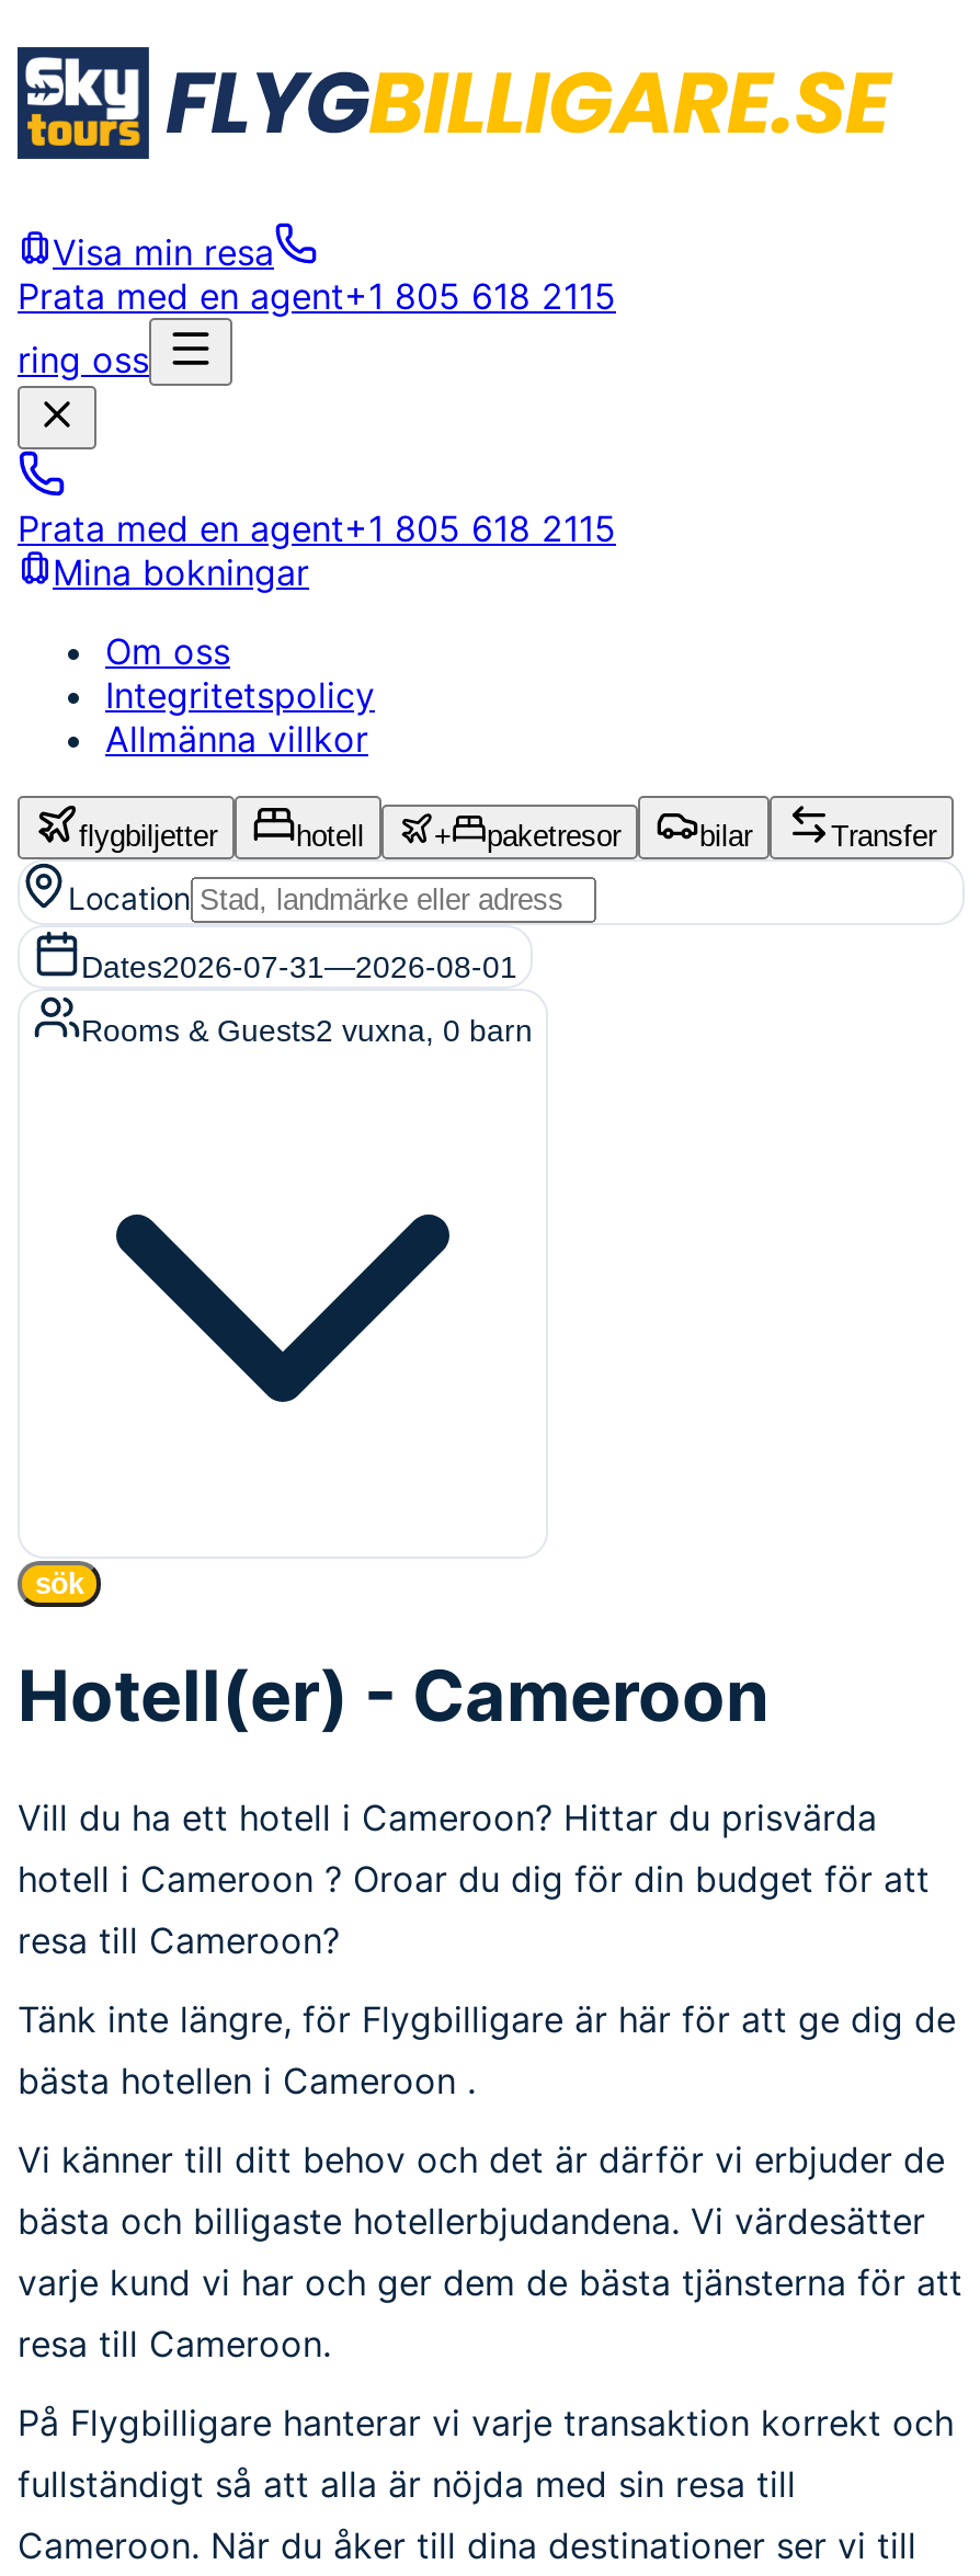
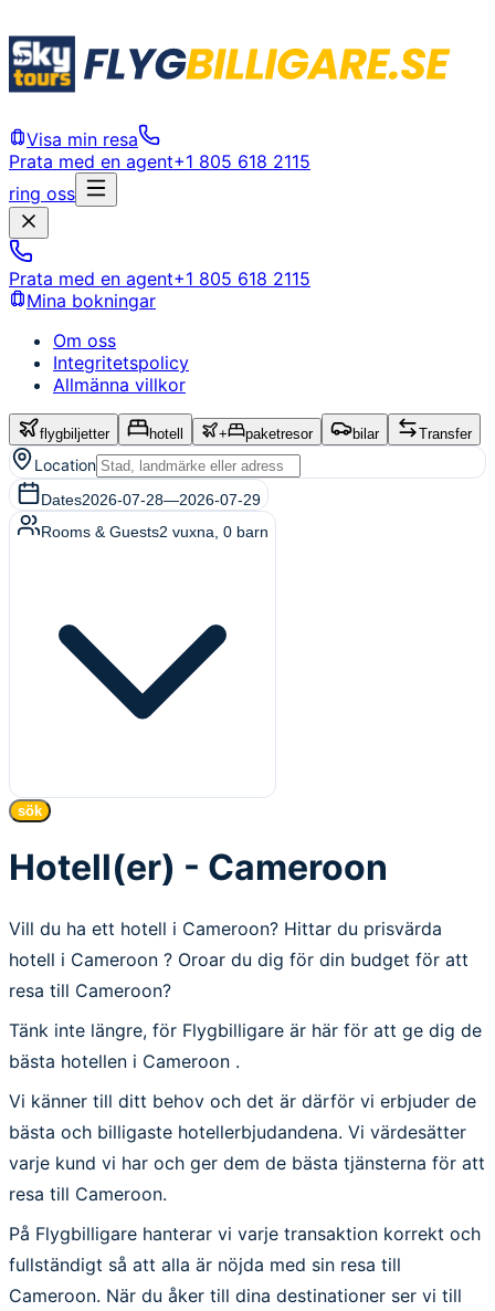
[81,949,517,984] Dates2026-07-31—2026-08-01 -> [41,491,261,508] Dates2026-07-28—2026-07-29

